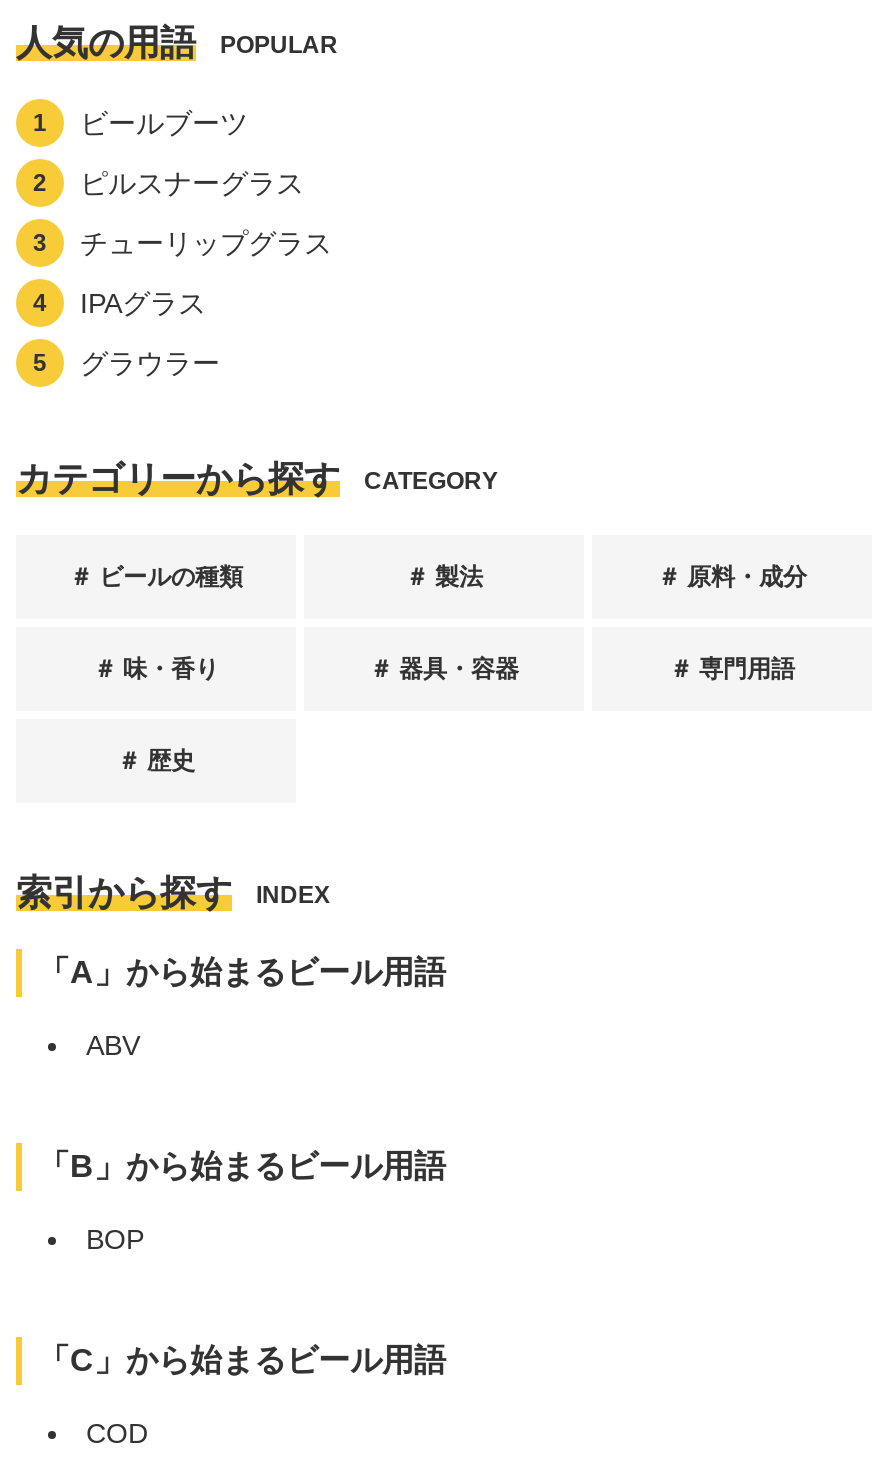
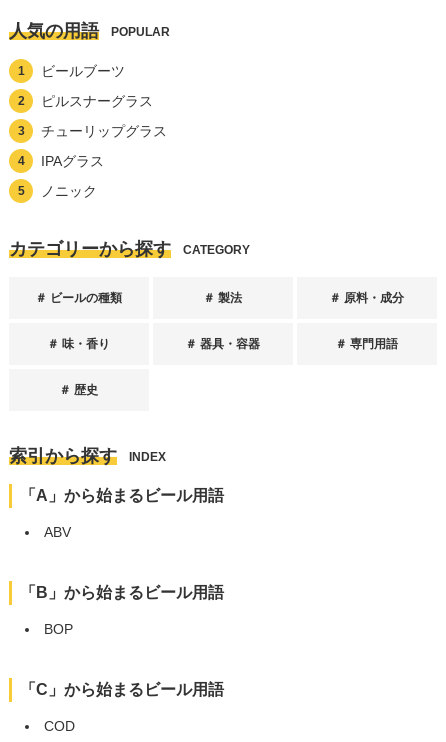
[80,348,220,380] グラウラー -> [41,183,97,199] ノニック

